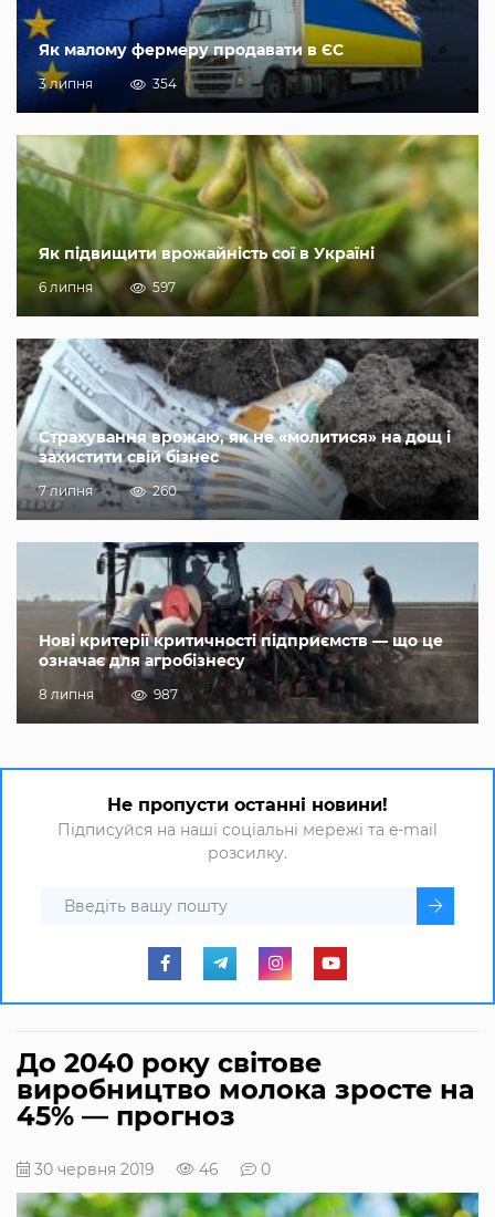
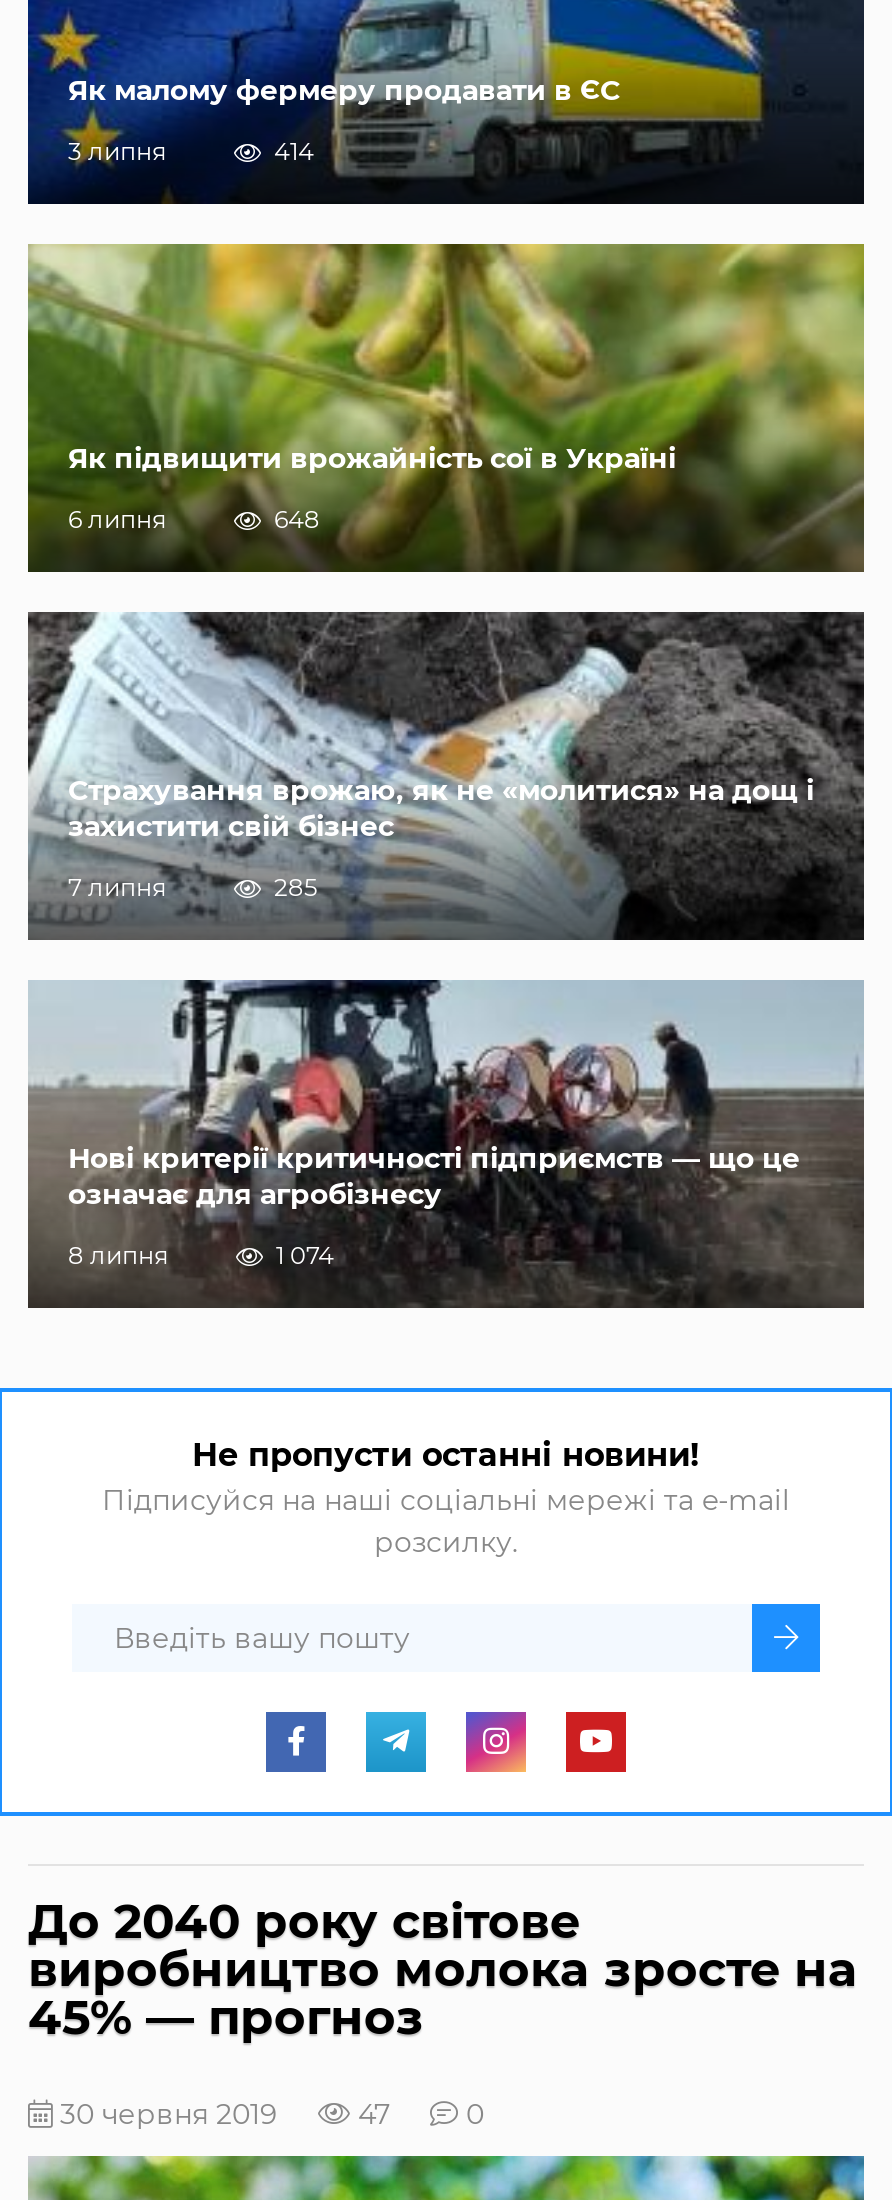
[149,75,177,91] 354 -> [268,135,314,165] 414
[149,278,176,295] 597 -> [268,503,320,533] 648
[149,482,177,499] 260 -> [268,871,318,901] 285
[150,686,178,702] 987 -> [270,1239,334,1269] 1 074
[194,1159,219,1179] 46 -> [350,2095,390,2131] 47

